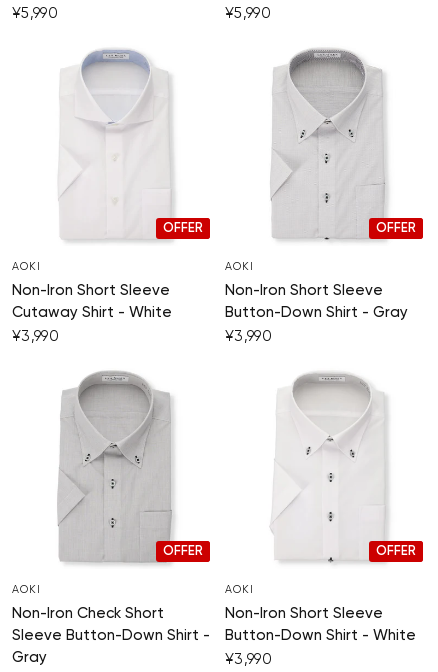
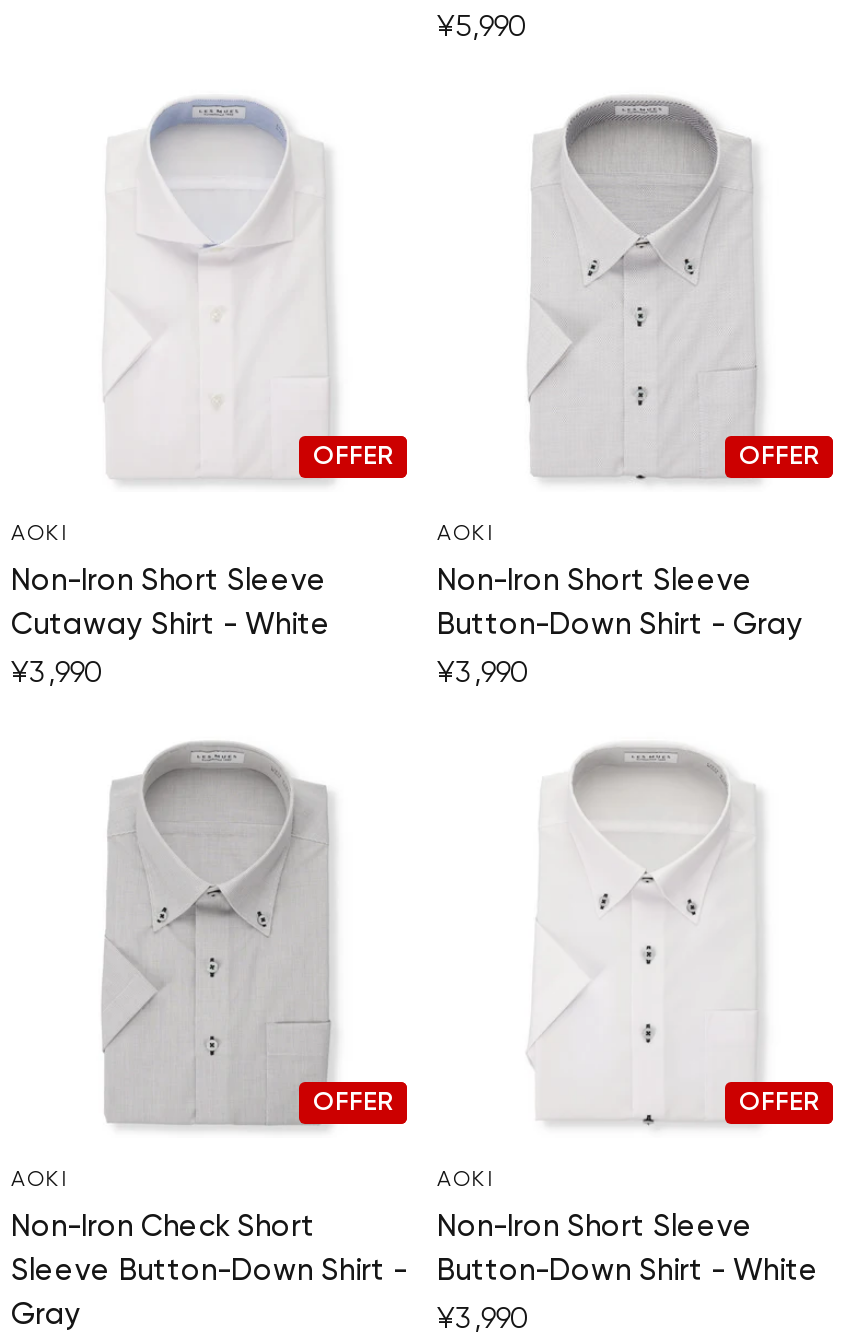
[12,6,58,21] ¥5,990 -> none

